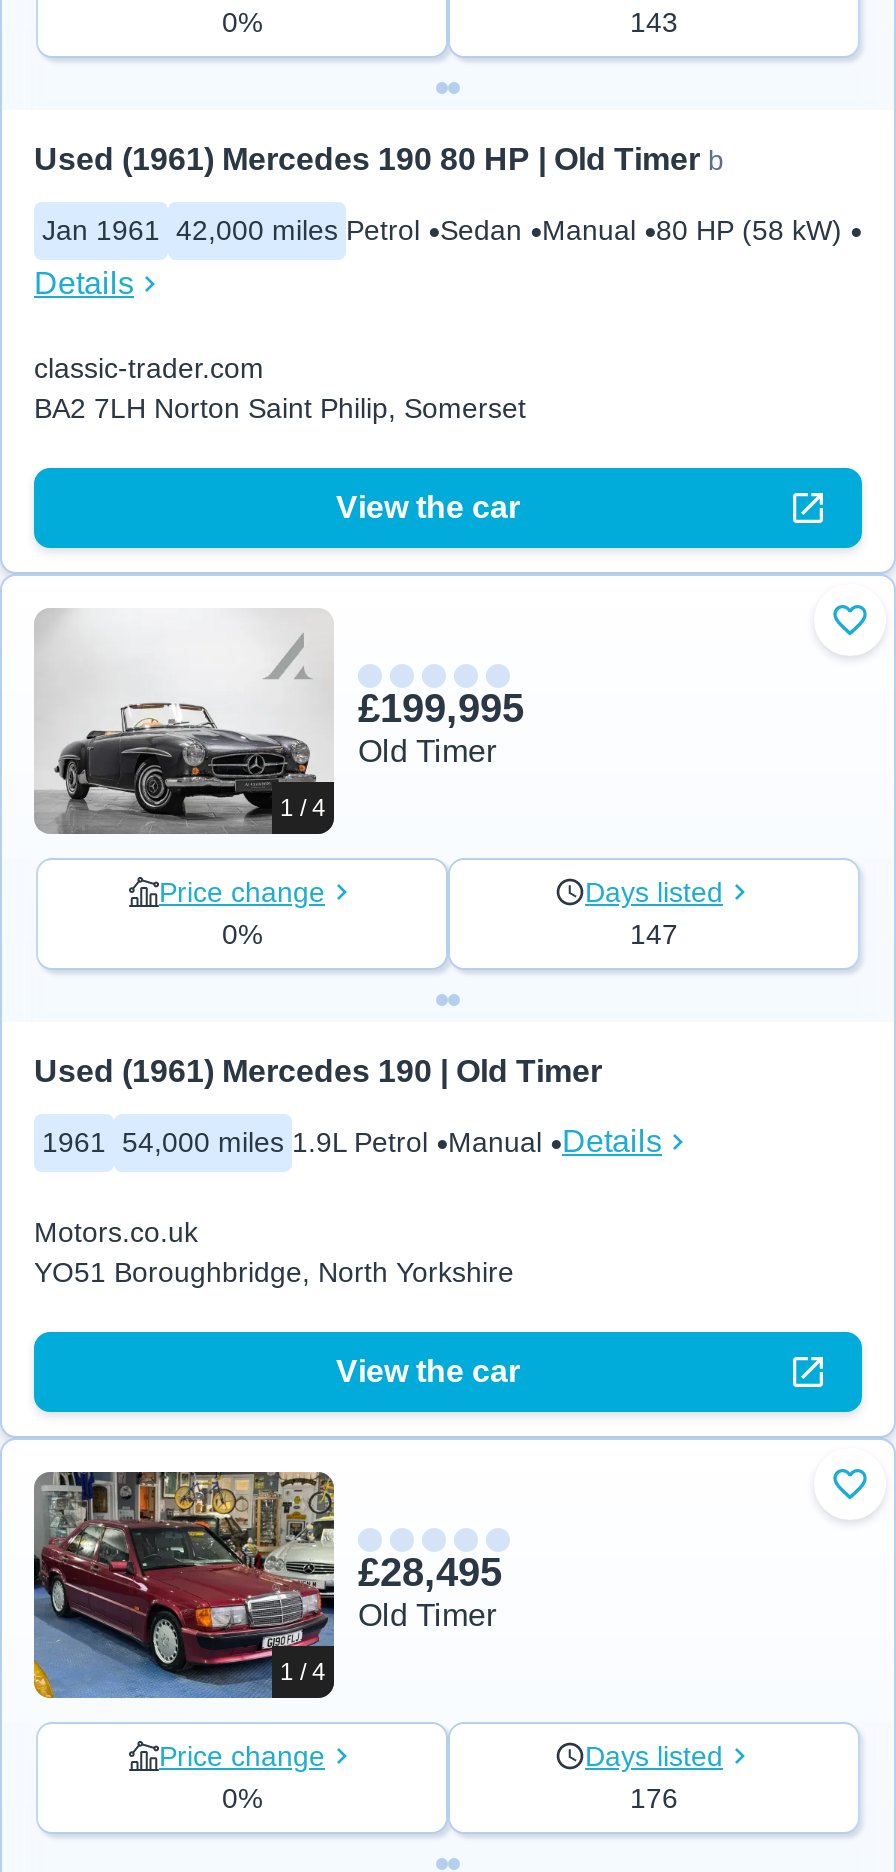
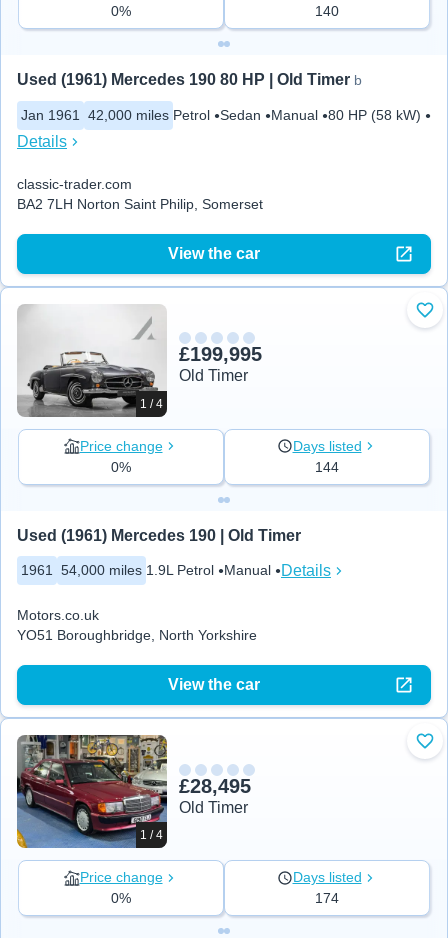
[630,6,678,38] 143 -> [315,3,339,19] 140
[630,917,678,949] 147 -> [315,459,339,475] 144
[630,1781,678,1813] 176 -> [315,890,339,906] 174

